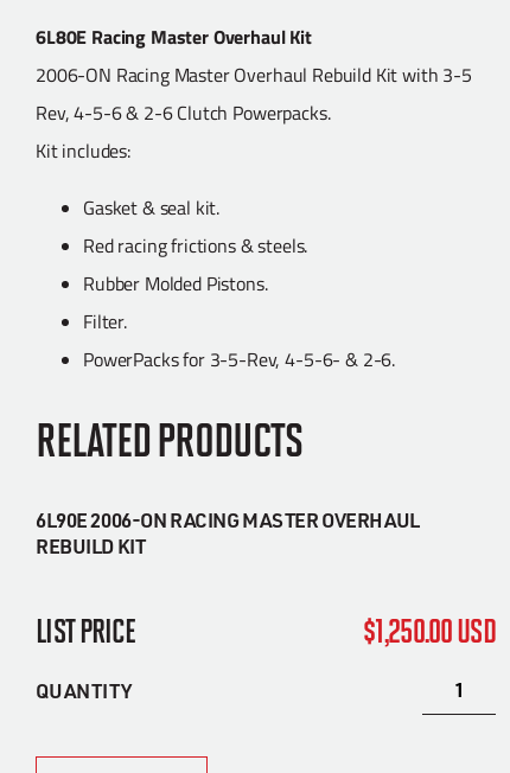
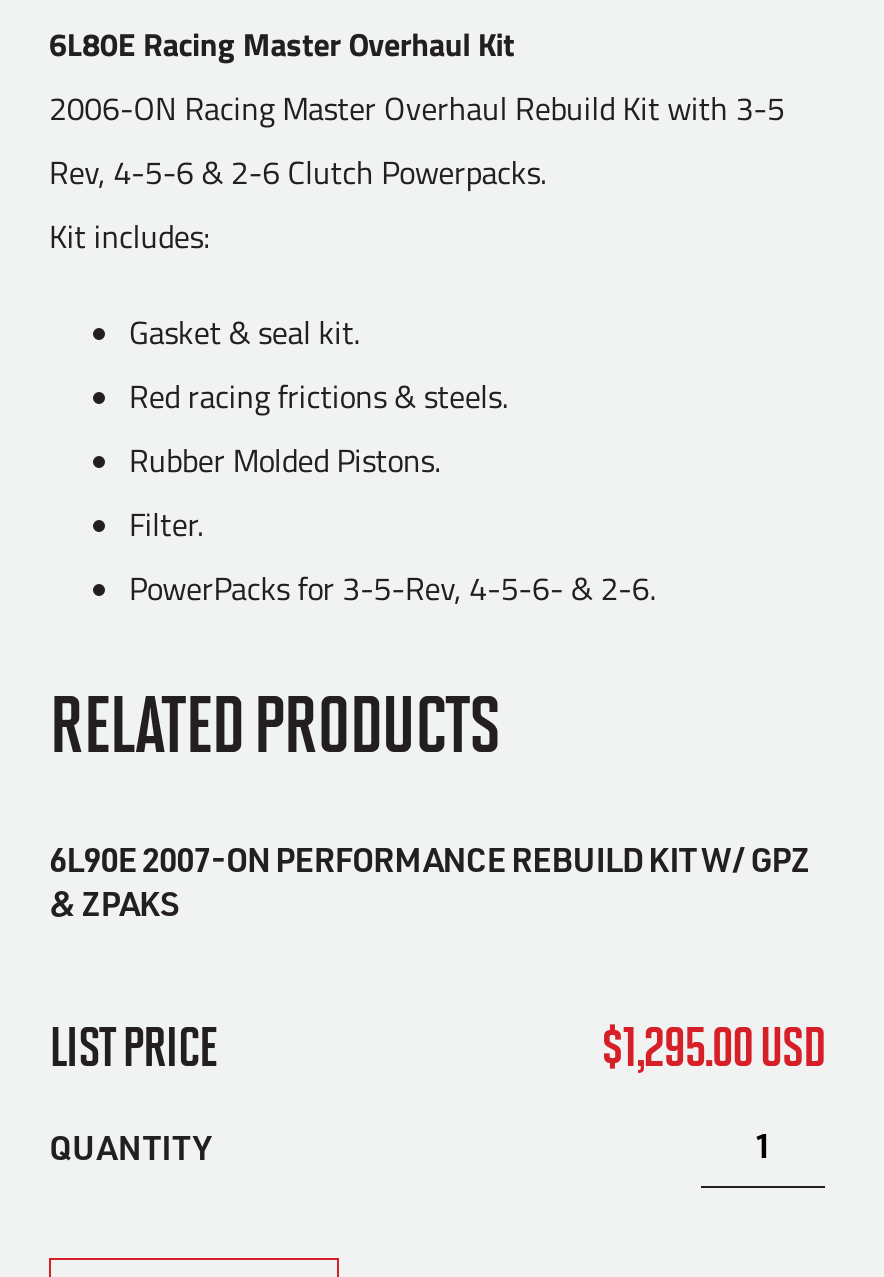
[36,506,420,558] 6L90E 2006-ON RACING MASTER OVERHAUL | REBUILD KIT -> [49,836,810,924] 6L90E 2007-ON PERFORMANCE REBUILD KIT W/ GPZ | & ZPAKS
[363,609,496,650] $1,250.00 USD -> [601,1010,825,1078] $1,295.00 USD

